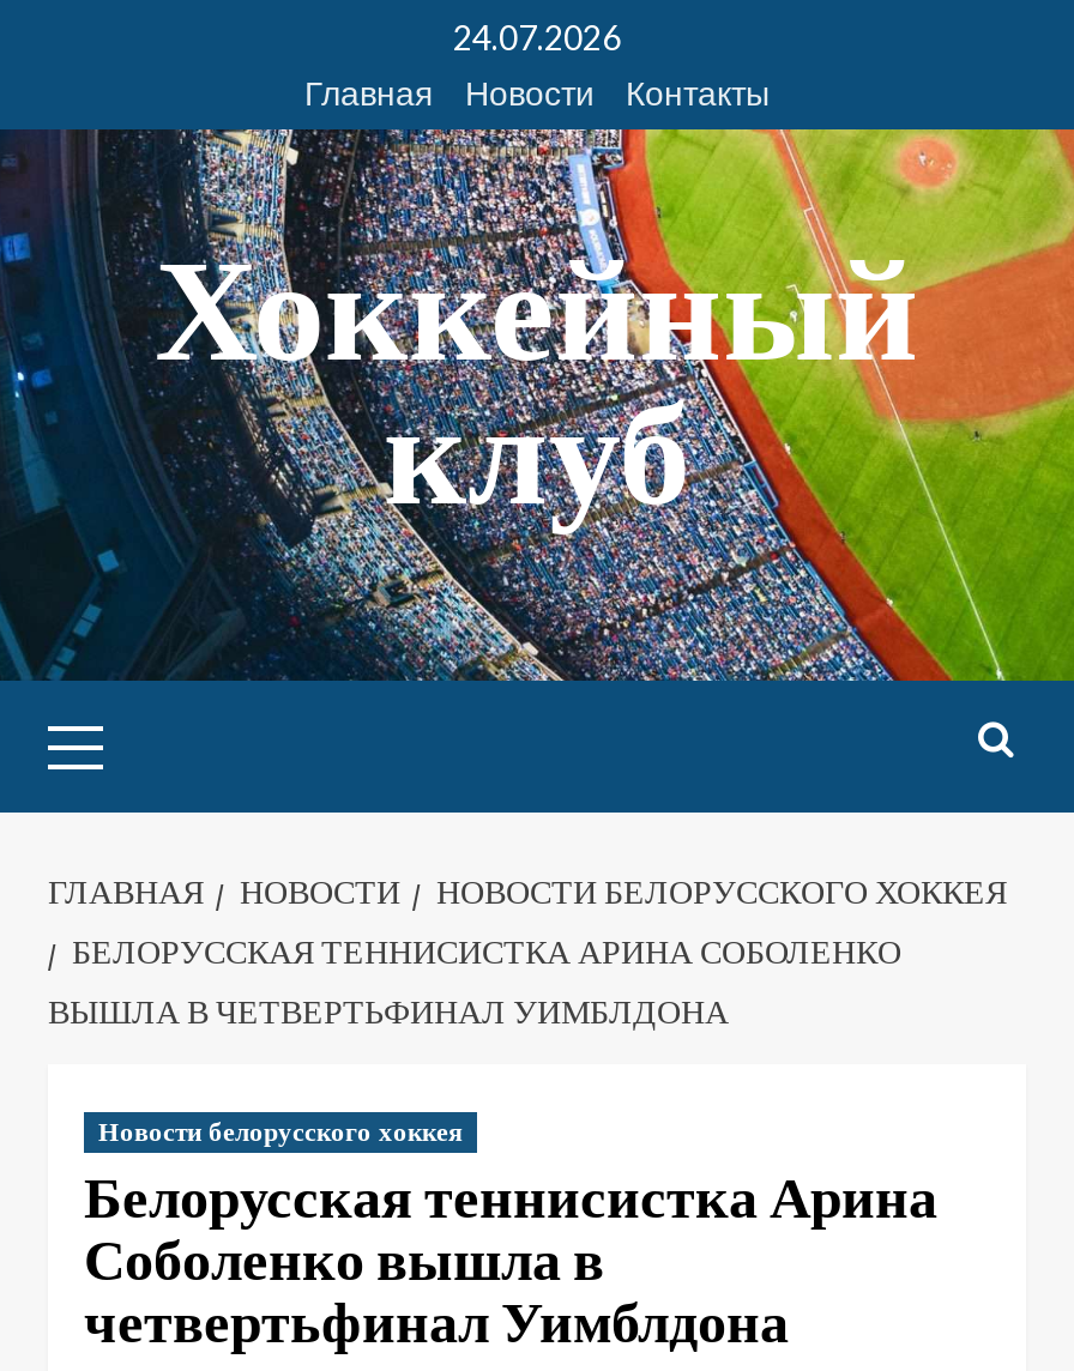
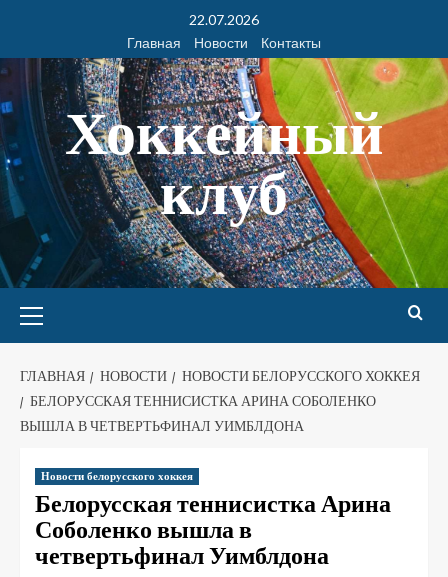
[453,17,621,58] 24.07.2026 -> [189,11,259,28] 22.07.2026

